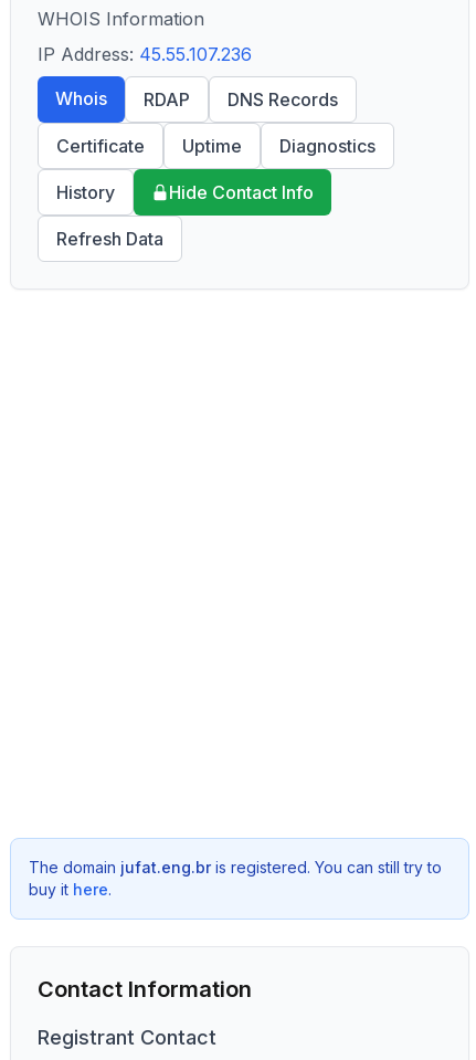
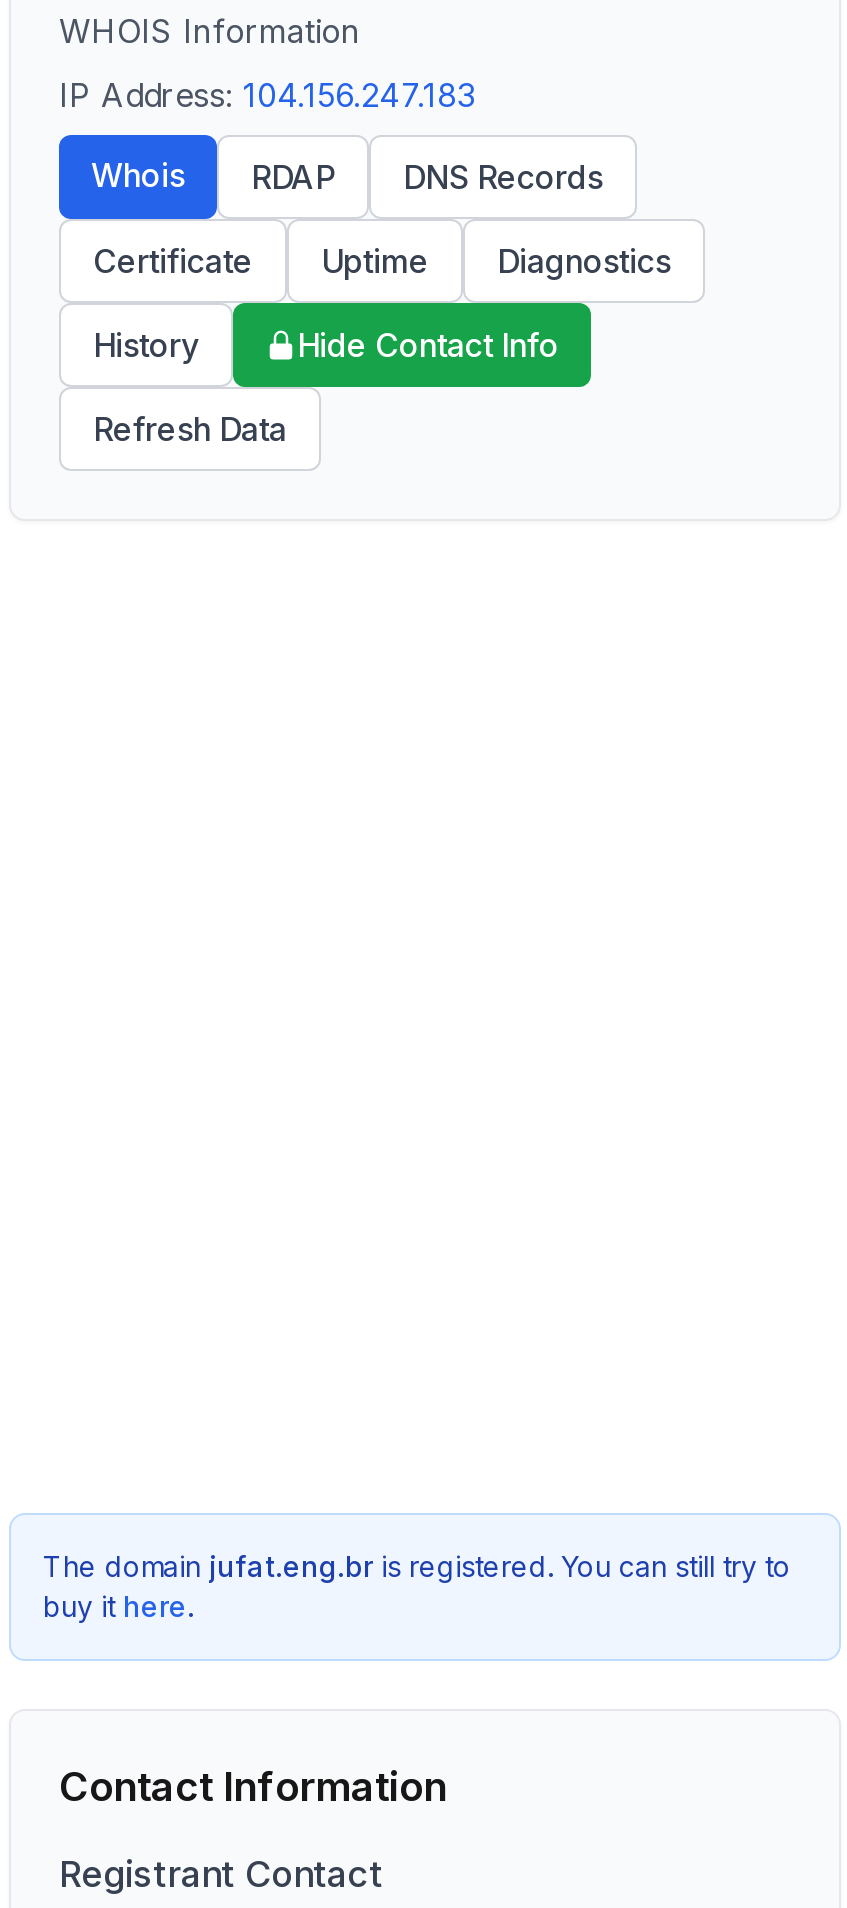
[38,43,252,65] IP Address: 45.55.107.236 -> [59,75,475,115] IP Address: 104.156.247.183

